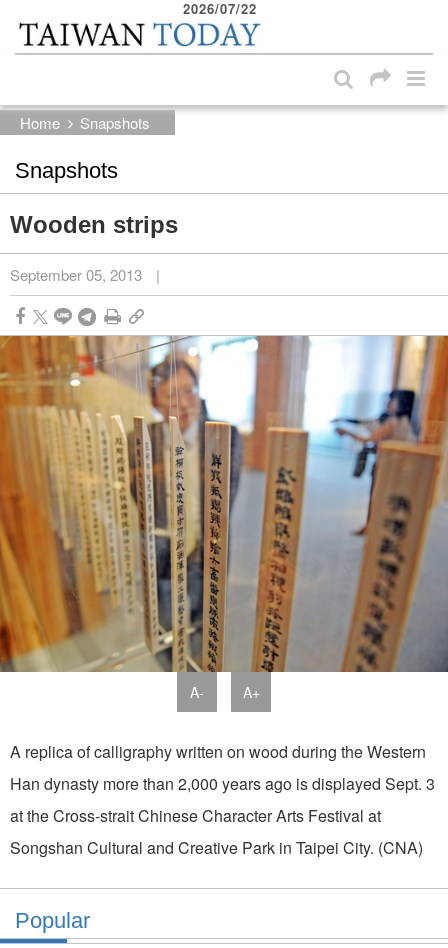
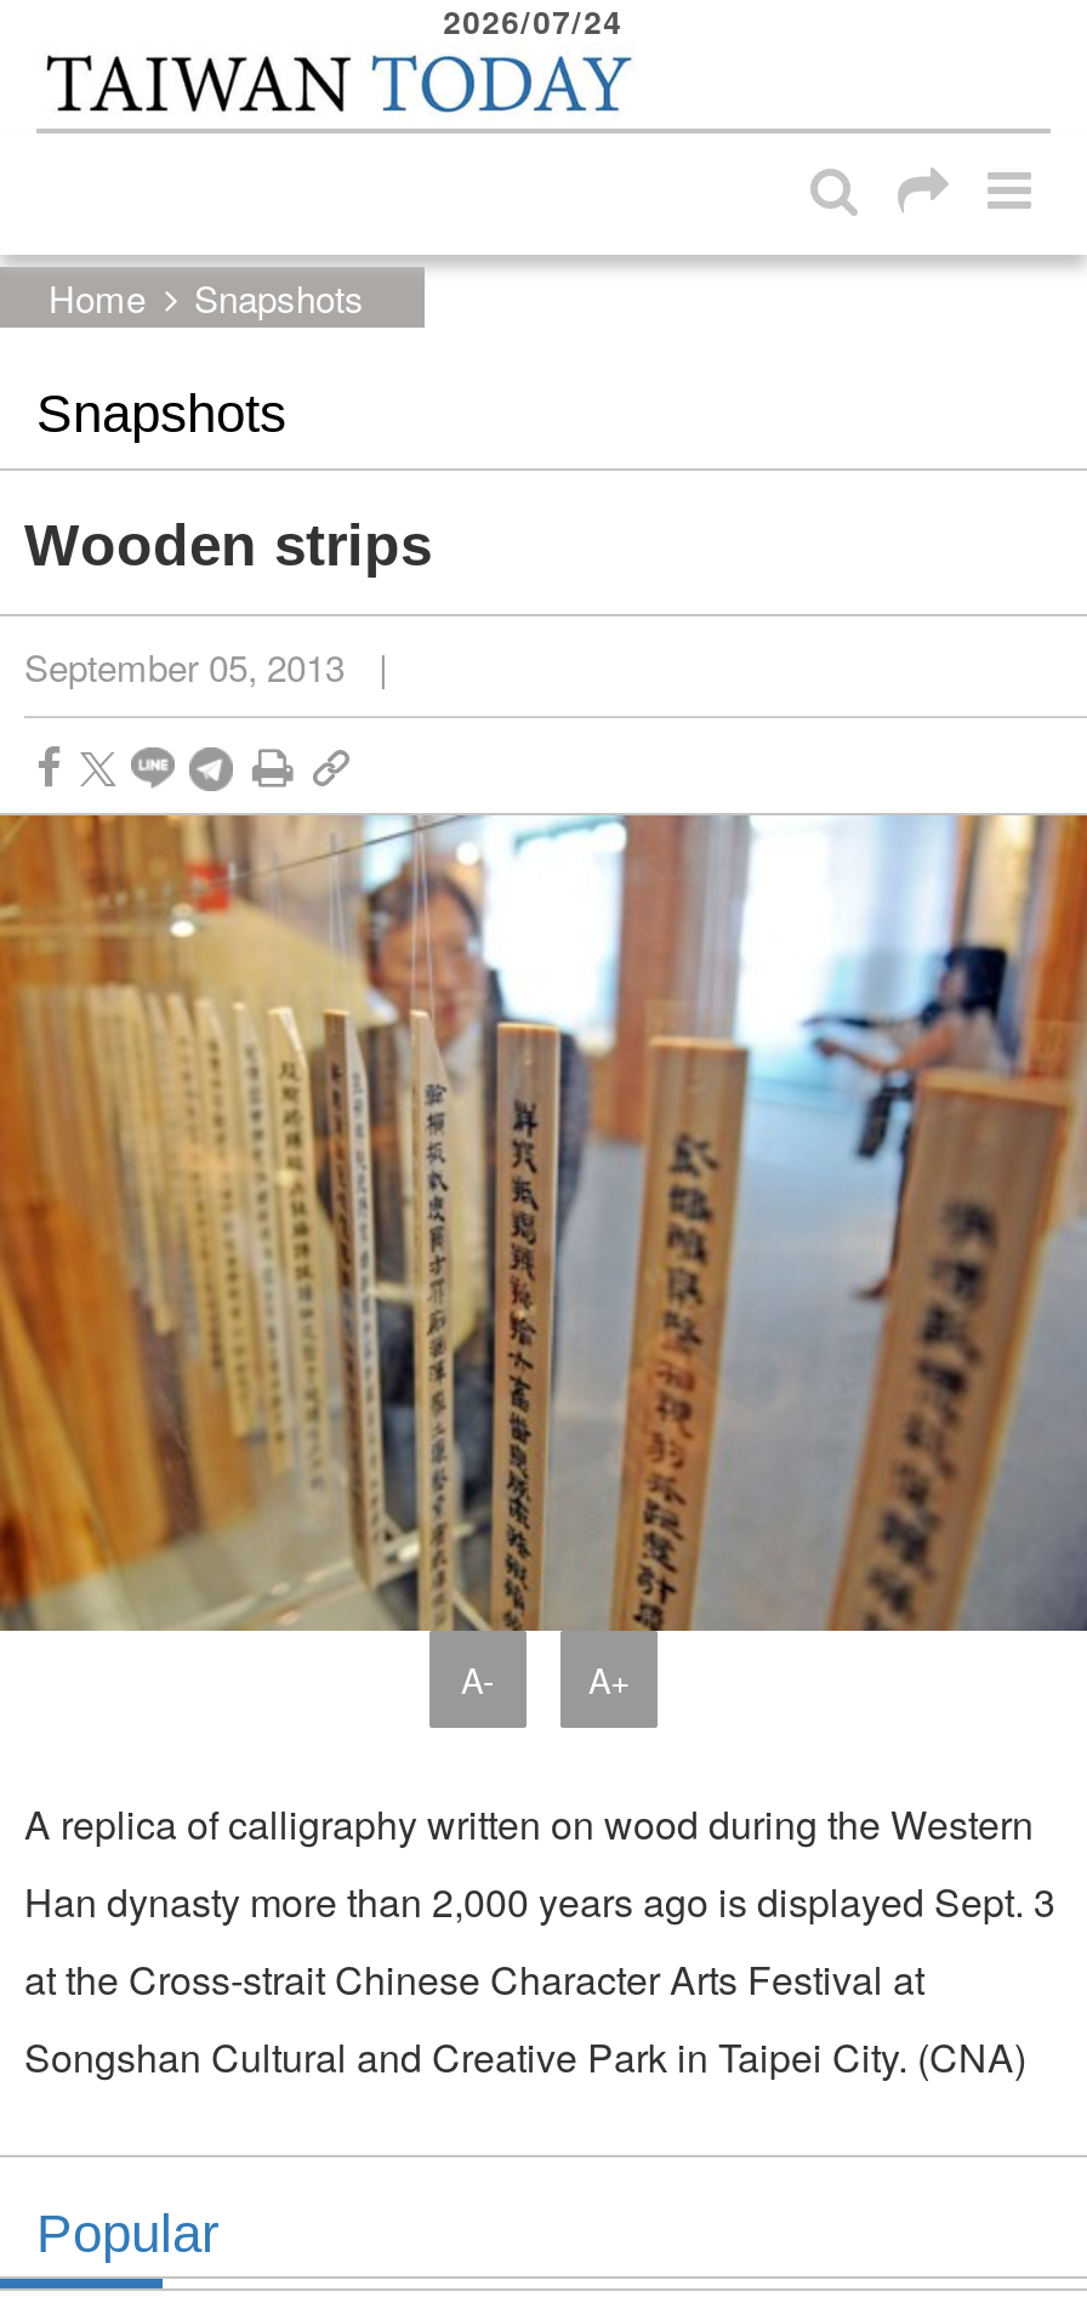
[183,0,257,18] 2026/07/22 -> [443,0,623,44] 2026/07/24

